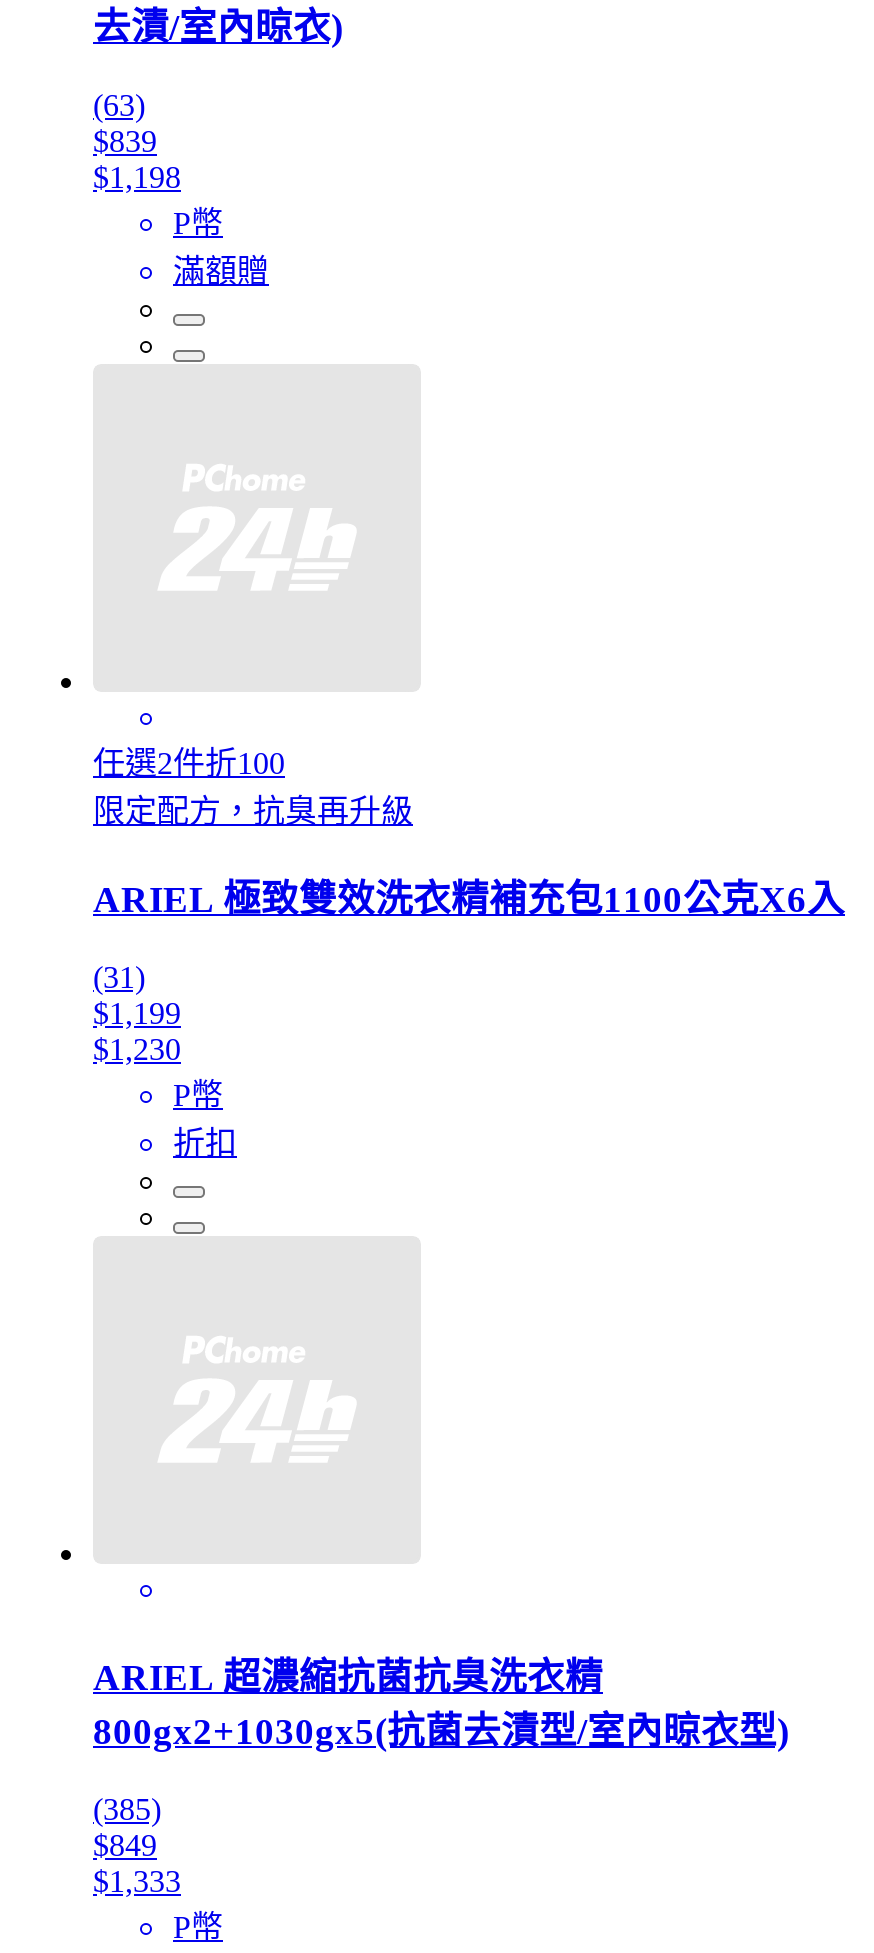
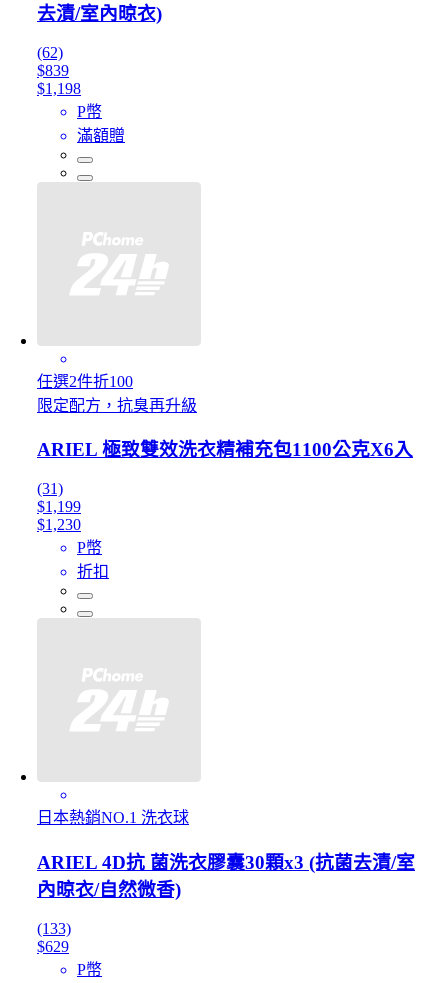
[93,88,145,122] (63) -> [37,44,63,61] (62)
[93,1656,789,1897] ARIEL 超濃縮抗菌抗臭洗衣精 | 800gx2+1030gx5(抗菌去漬型/室內晾衣型) | (385) | $849 | $1,333 -> [37,809,415,955] 日本熱銷NO.1 洗衣球 | ARIEL 4D抗 菌洗衣膠囊30顆x3 (抗菌去漬/室 | 內晾衣/自然微香) | (133) | $629

